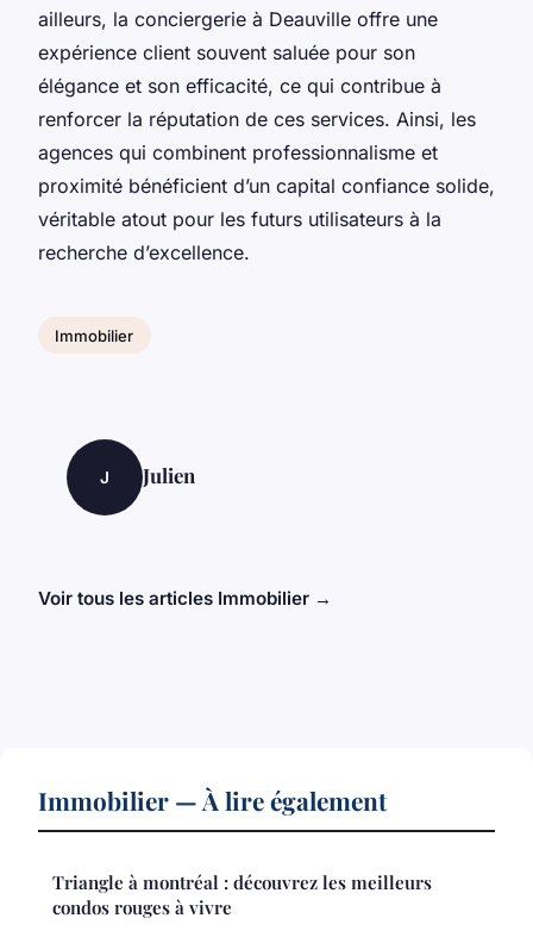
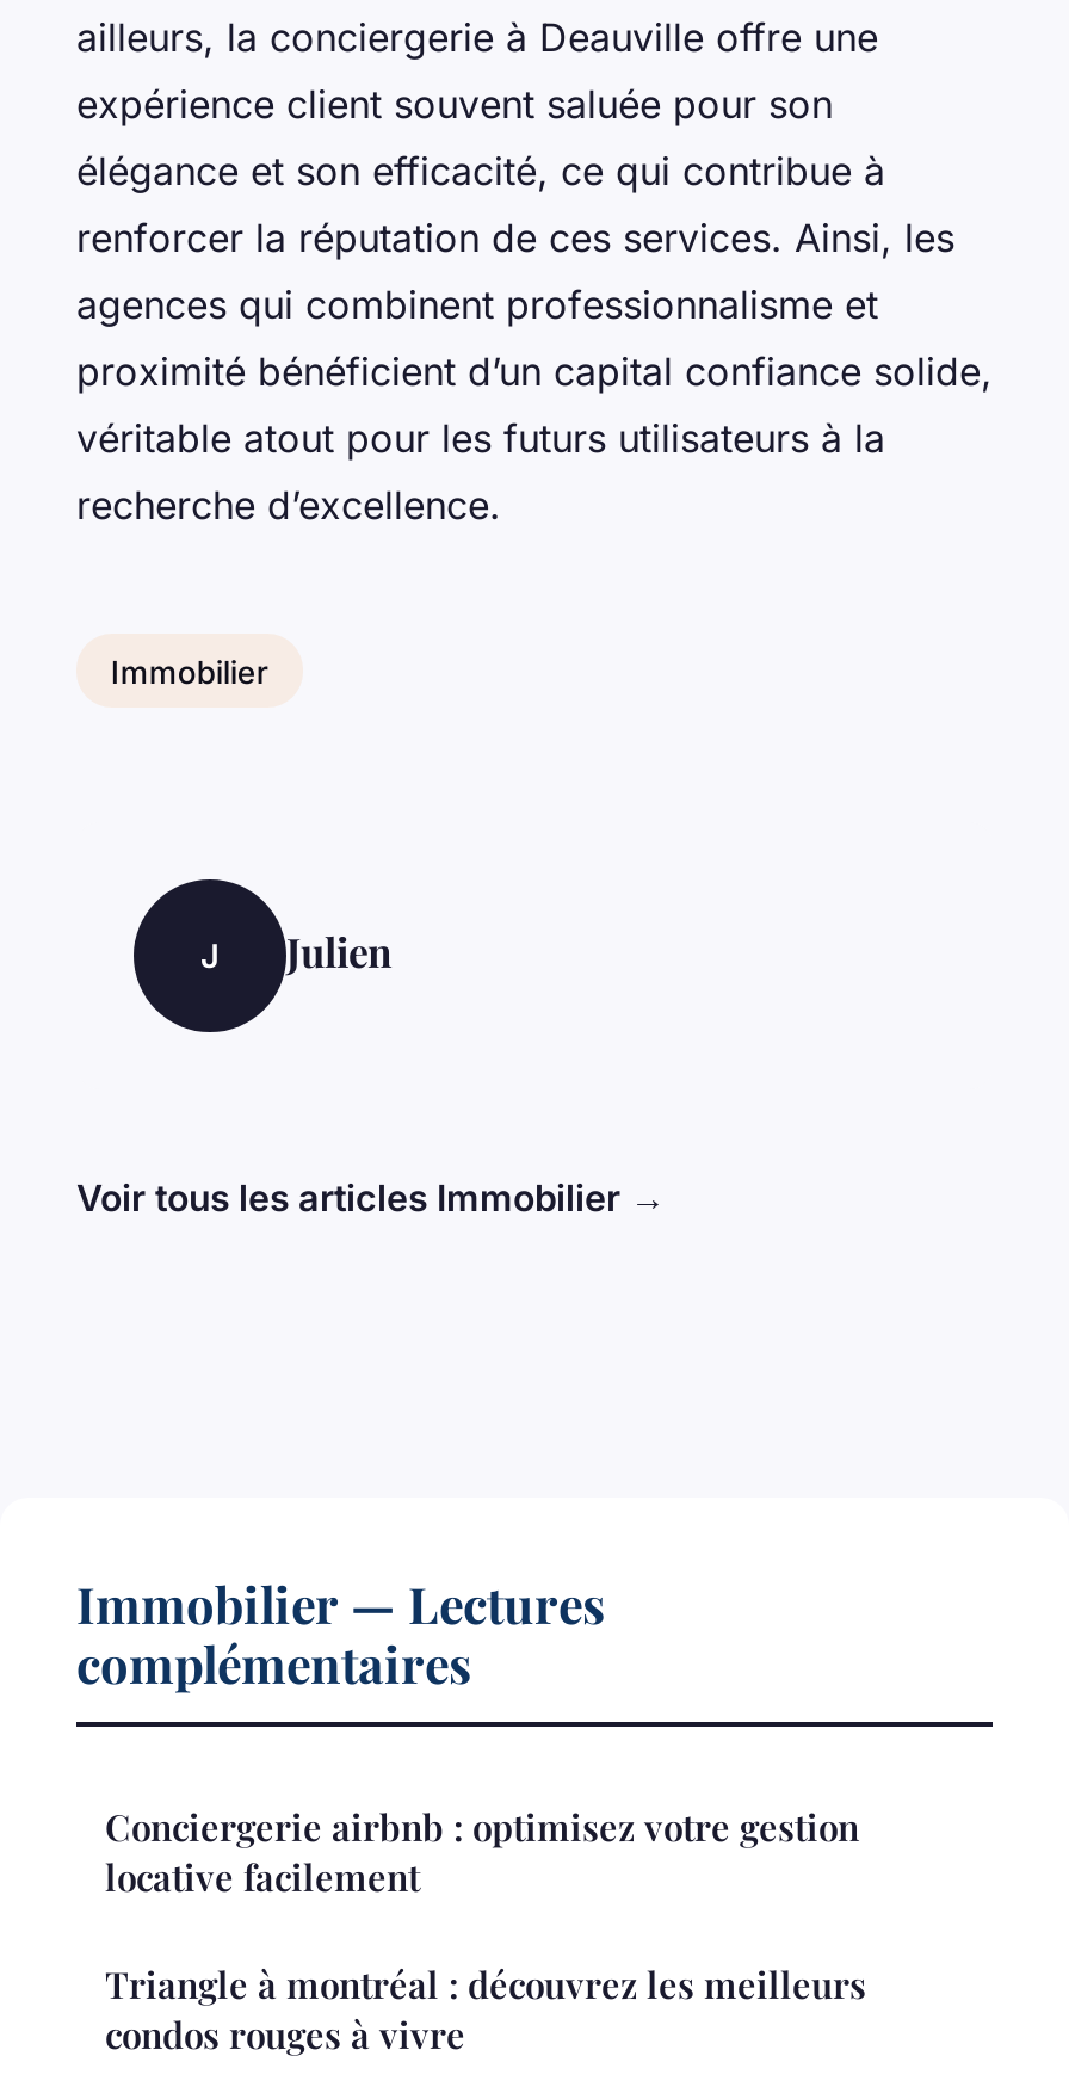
[38,784,387,817] Immobilier — À lire également -> [76,1570,859,1902] Immobilier — Lectures | complémentaires | Conciergerie airbnb : optimisez votre gestion | locative facilement

